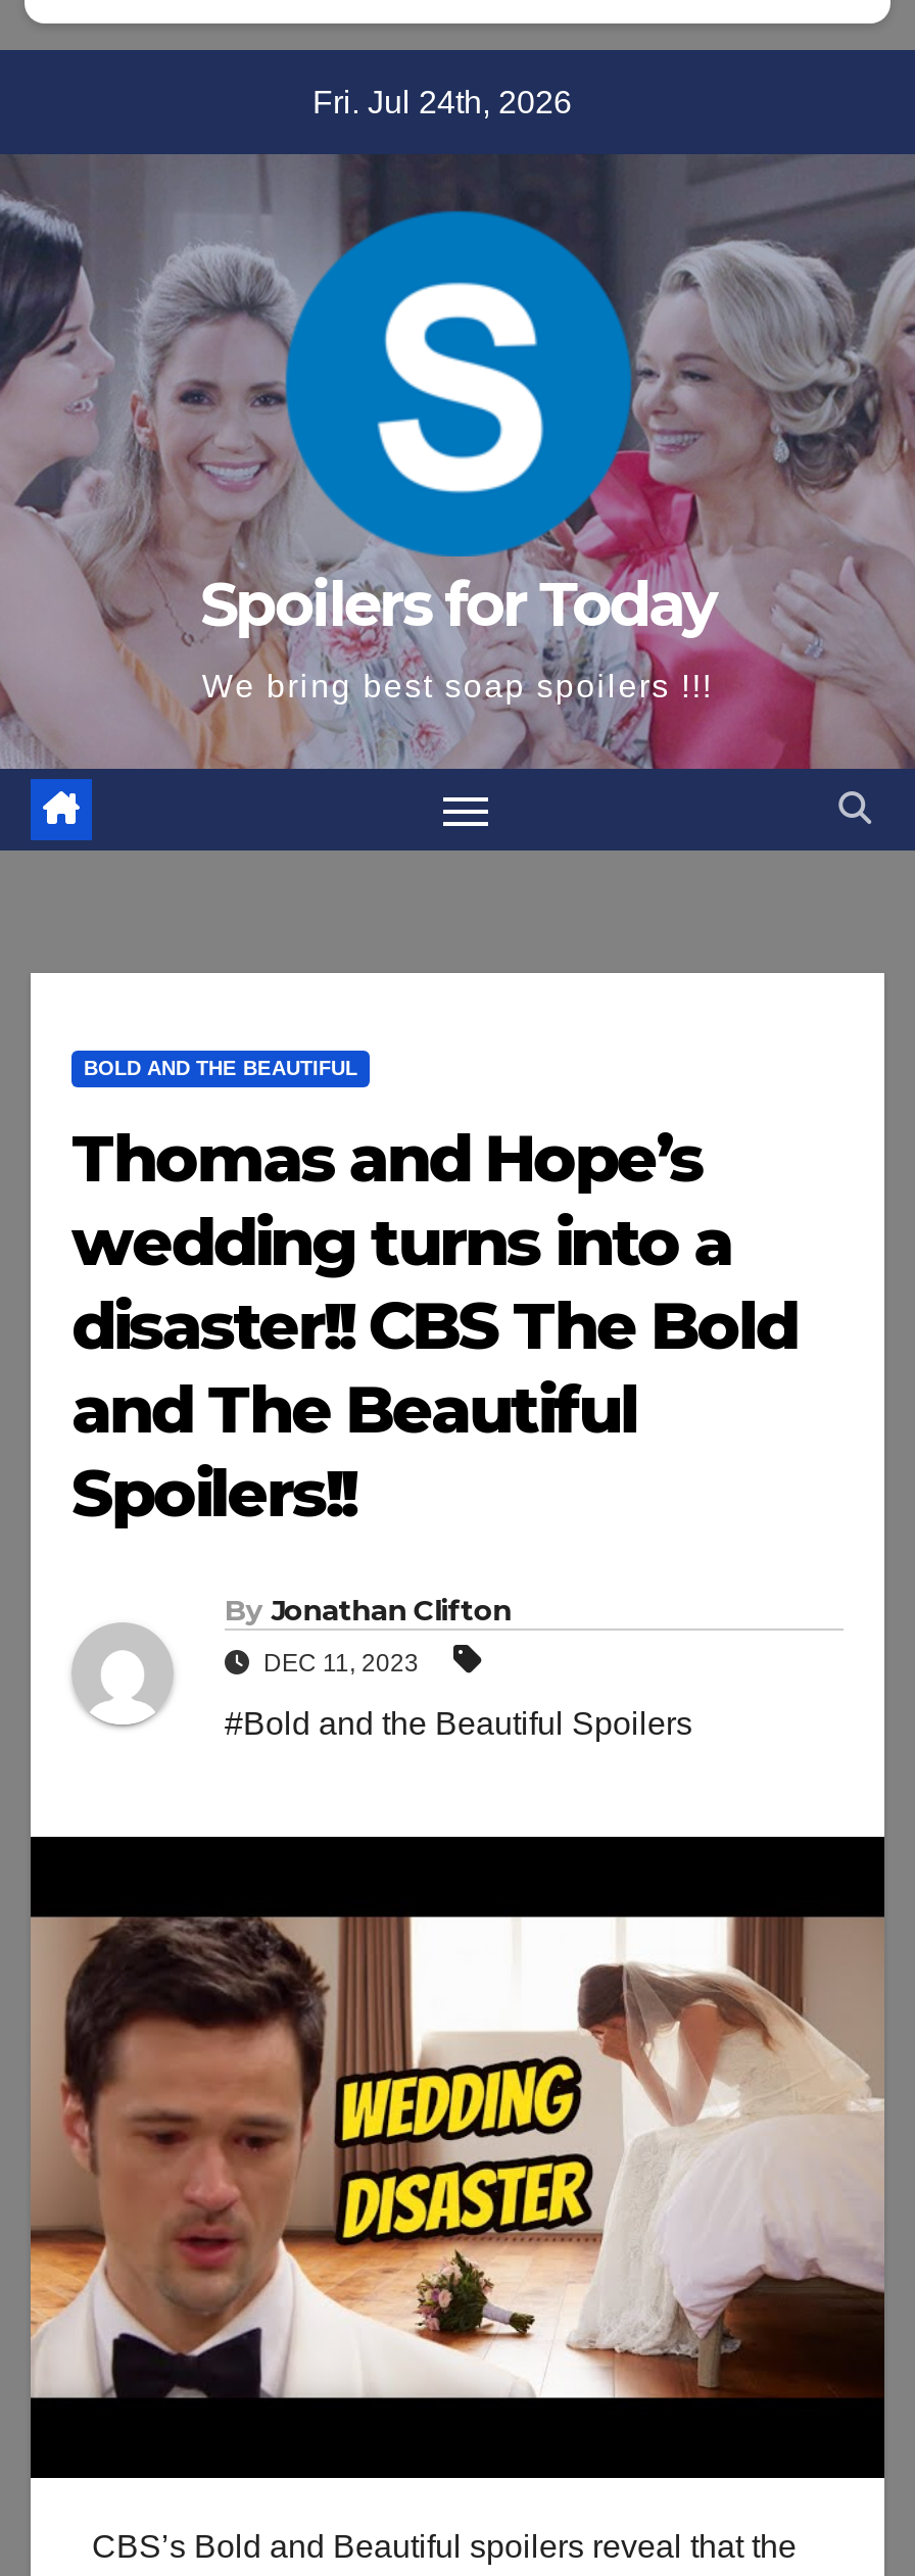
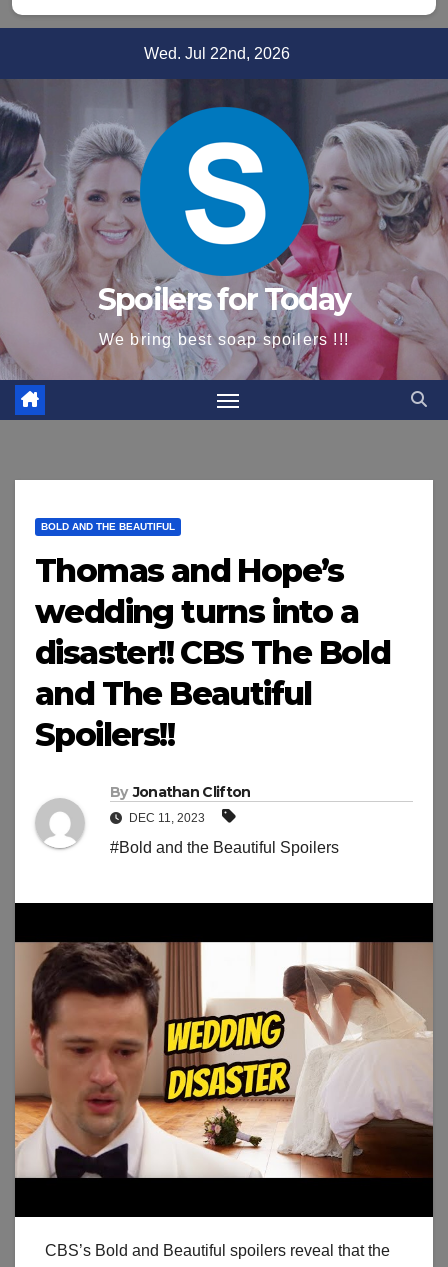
[312,84,572,119] Fri. Jul 24th, 2026 -> [143,45,289,62] Wed. Jul 22nd, 2026

